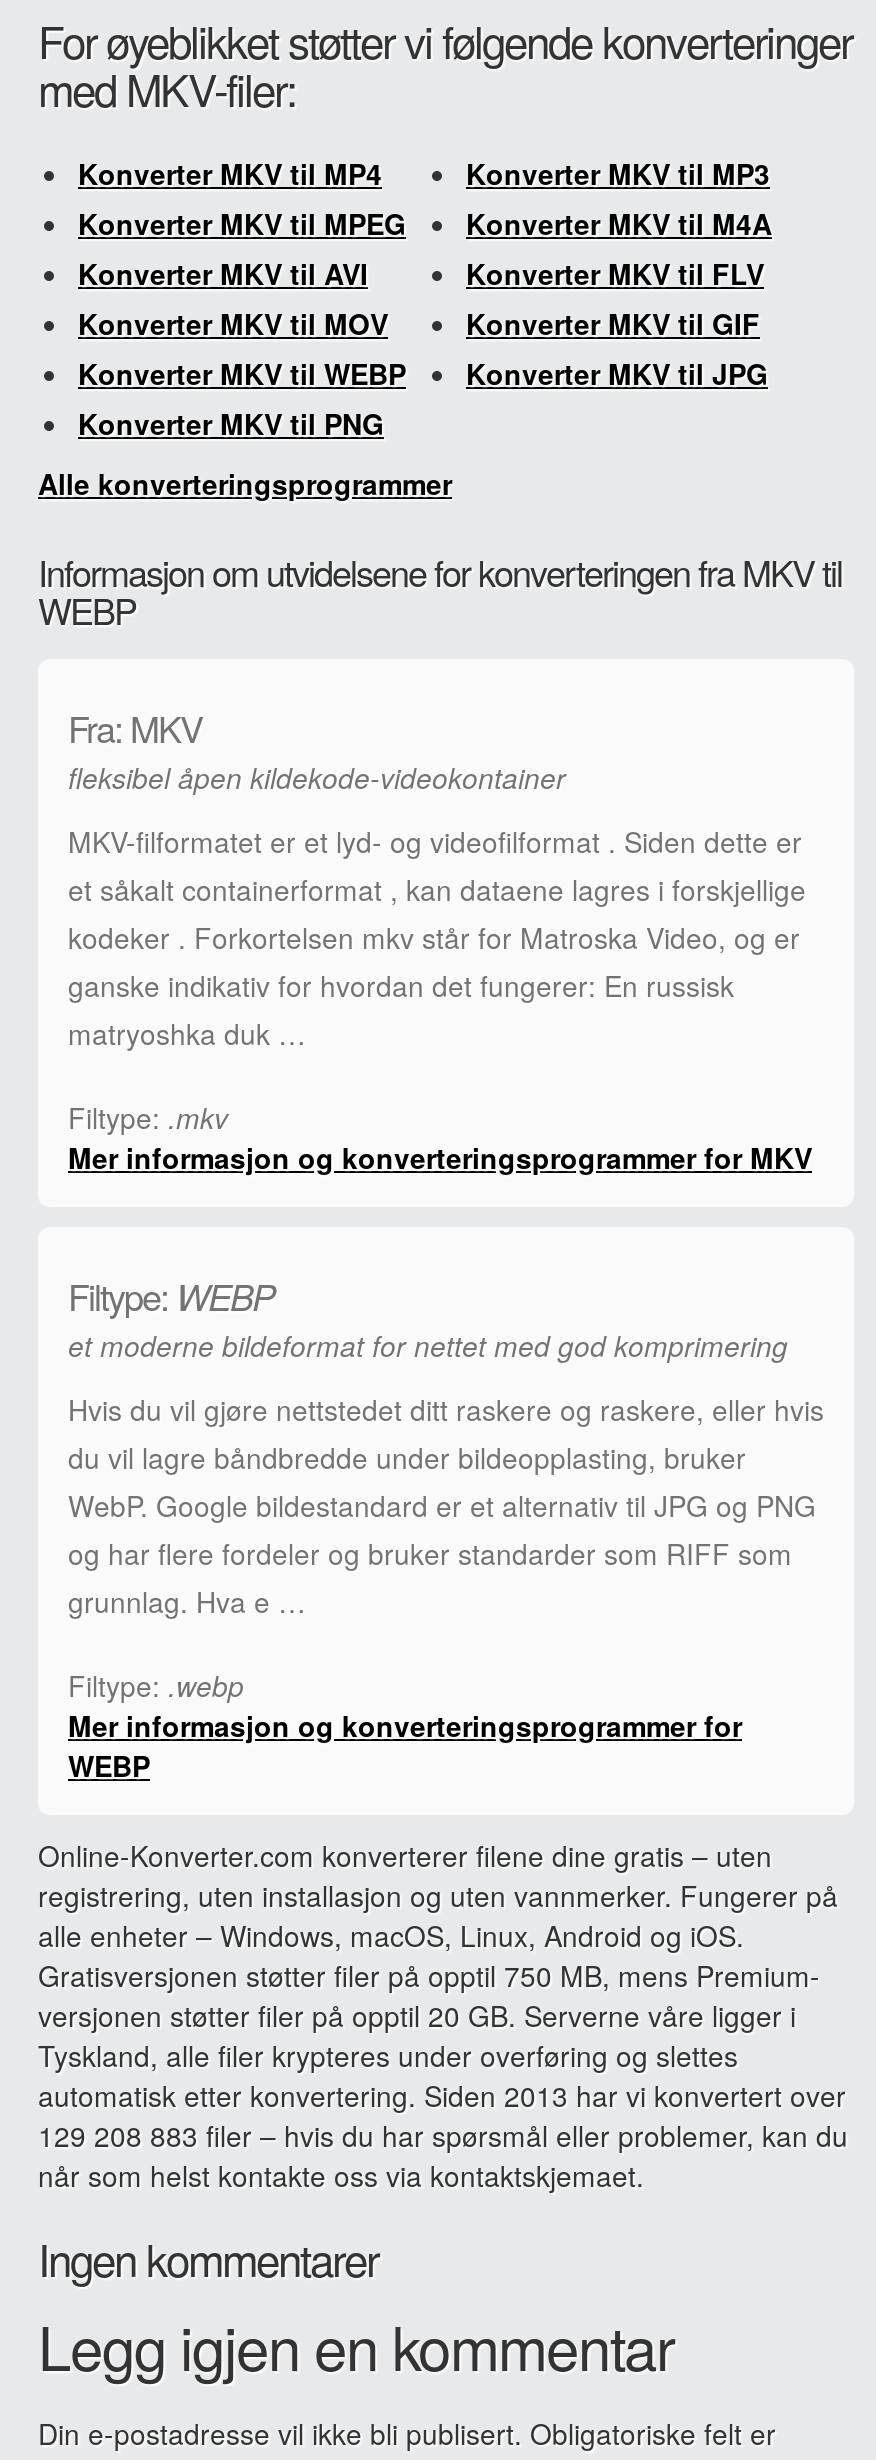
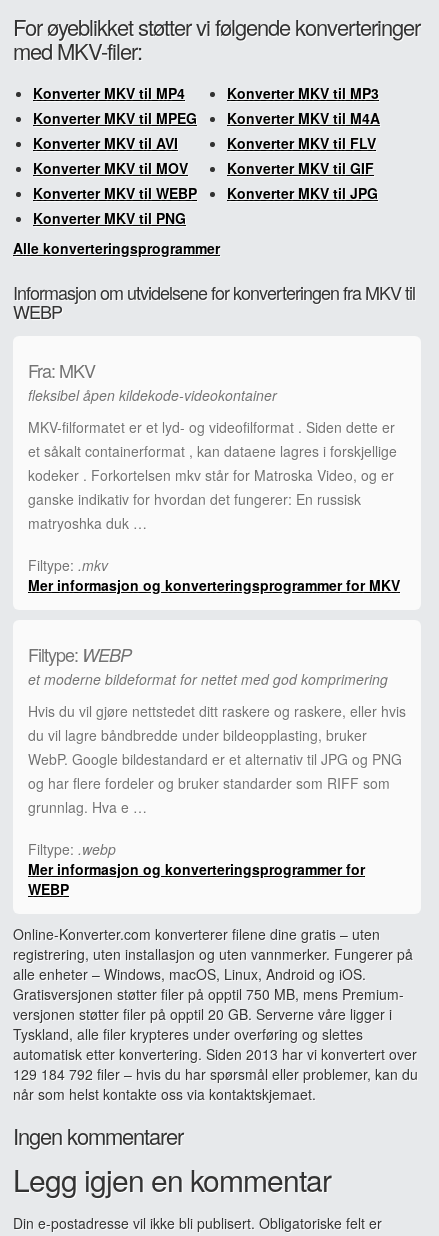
[38,2116,848,2156] 129 208 883 filer – hvis du har spørsmål eller problemer, kan du -> [13,1064,418,1084] 129 184 792 filer – hvis du har spørsmål eller problemer, kan du

